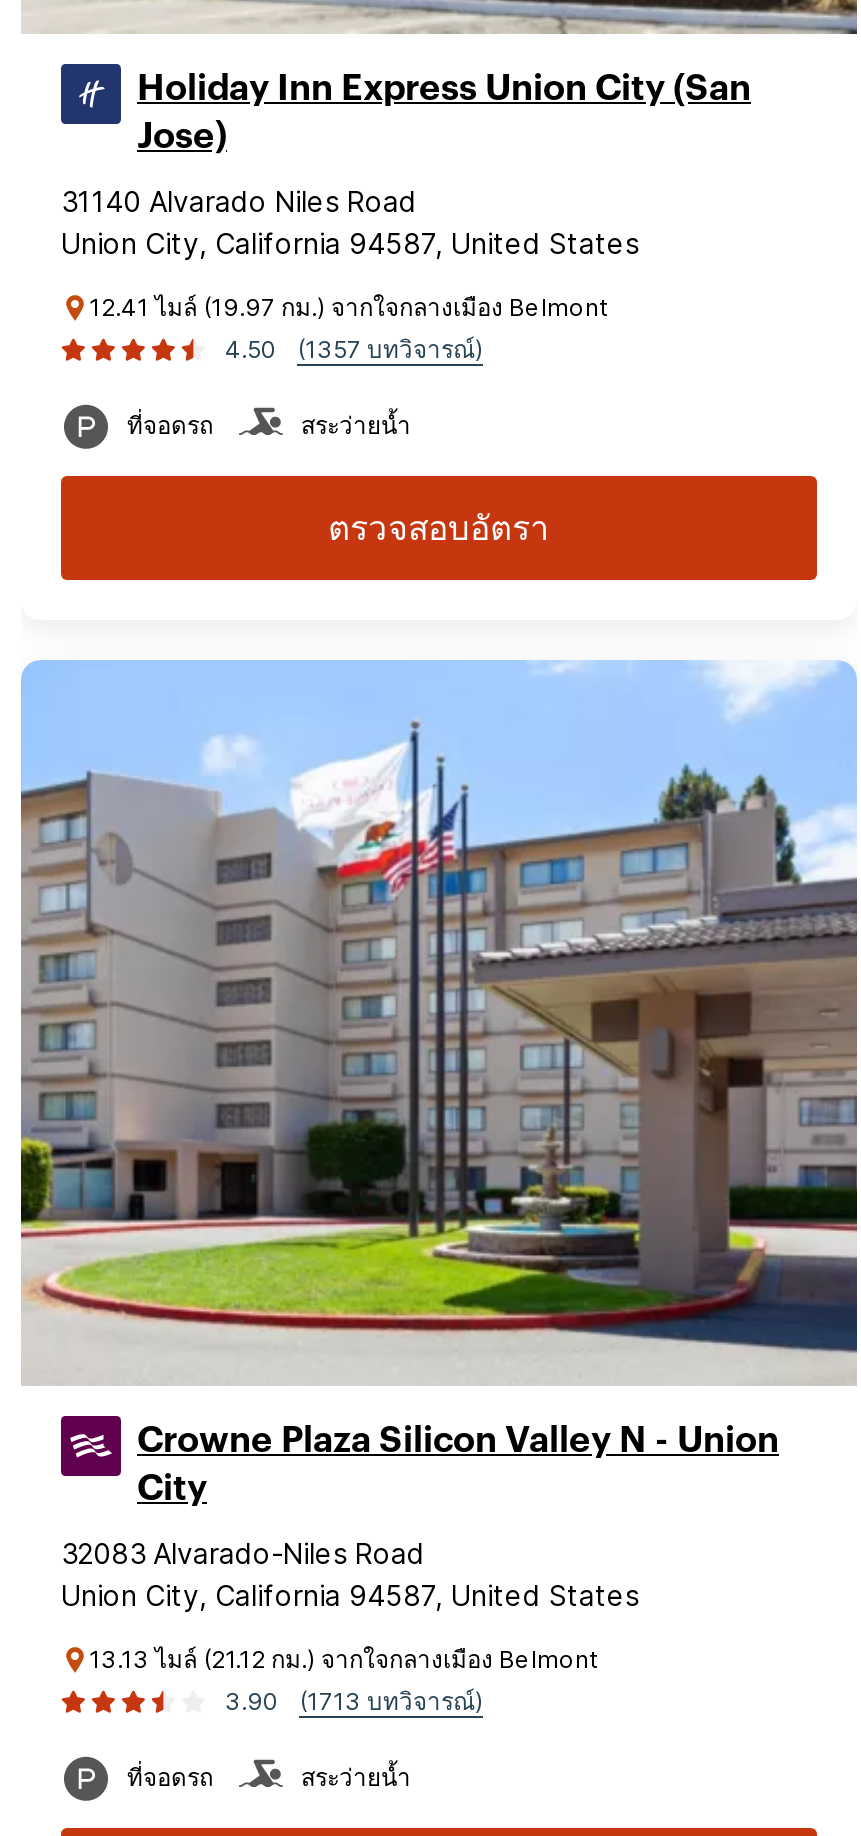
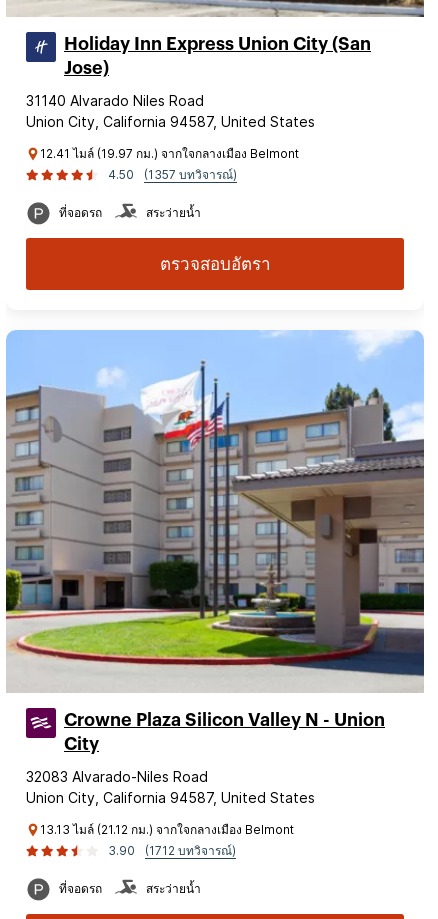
[299,1686,483,1716] (1713 บทวิจารณ์) -> [145,843,236,858] (1712 บทวิจารณ์)

